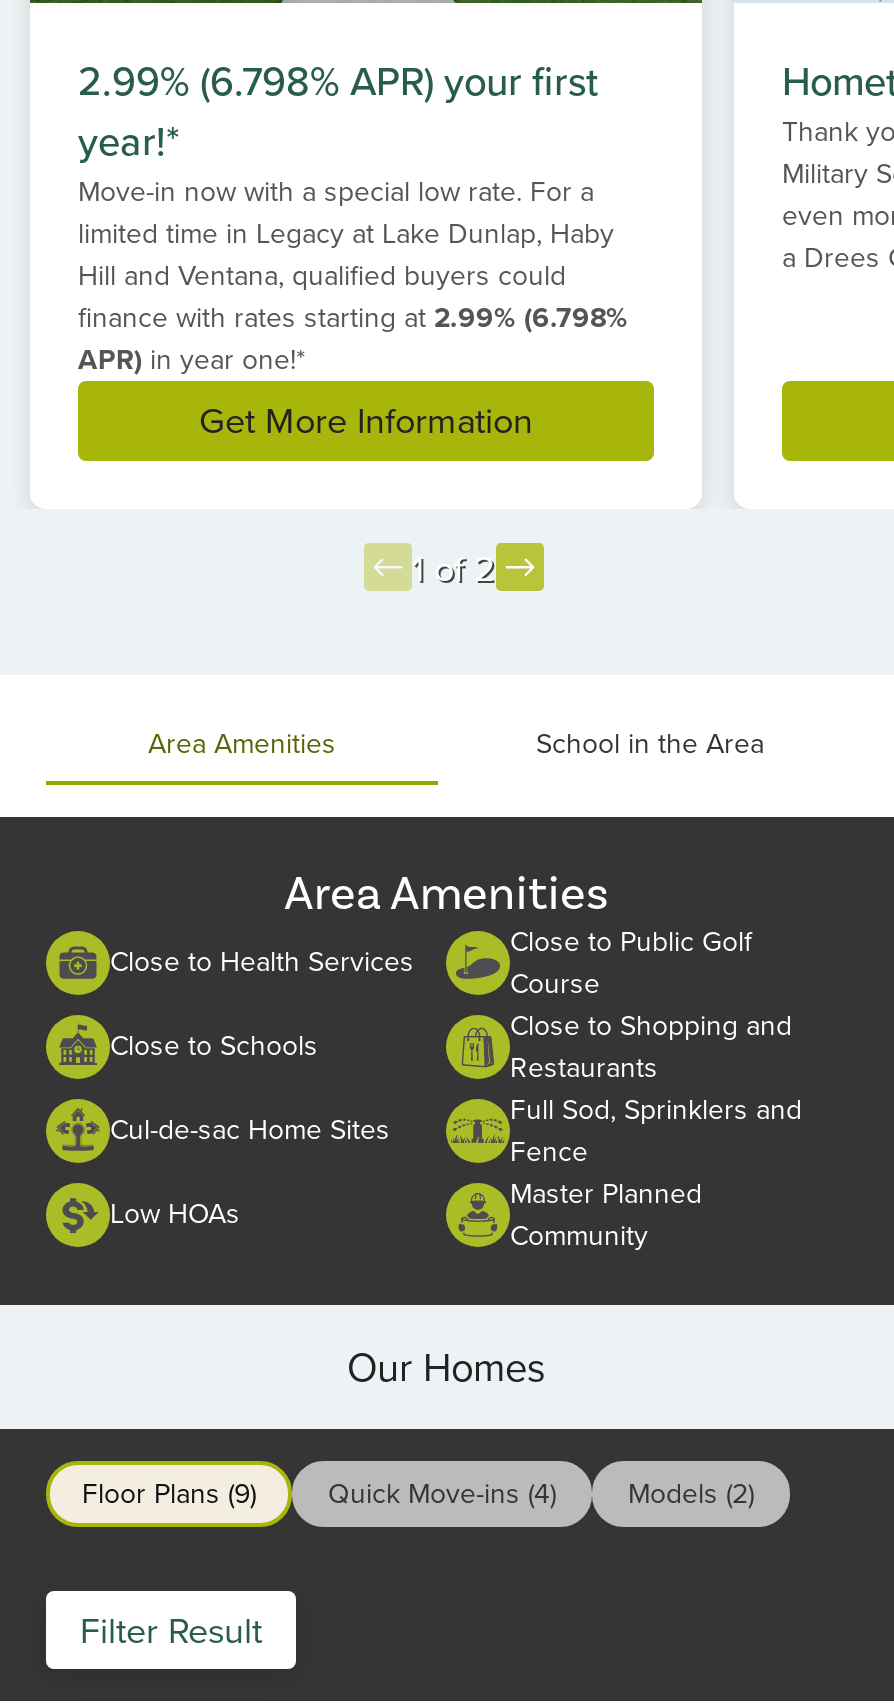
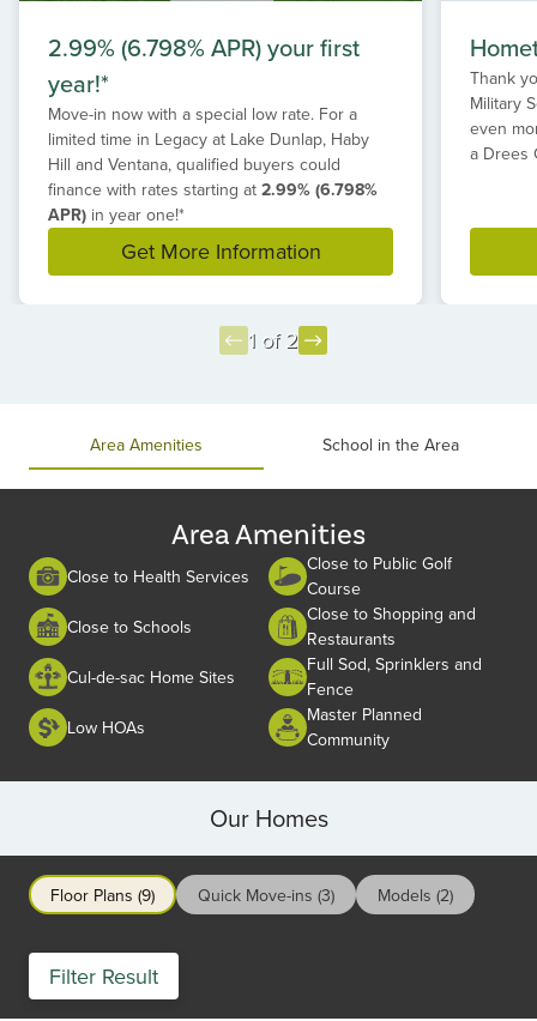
[328,1473,556,1513] Quick Move-ins (4) -> [198,883,334,907] Quick Move-ins (3)

